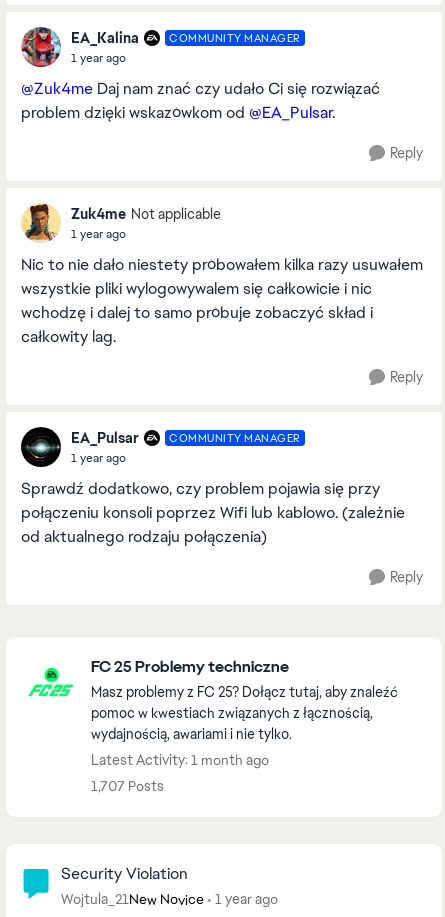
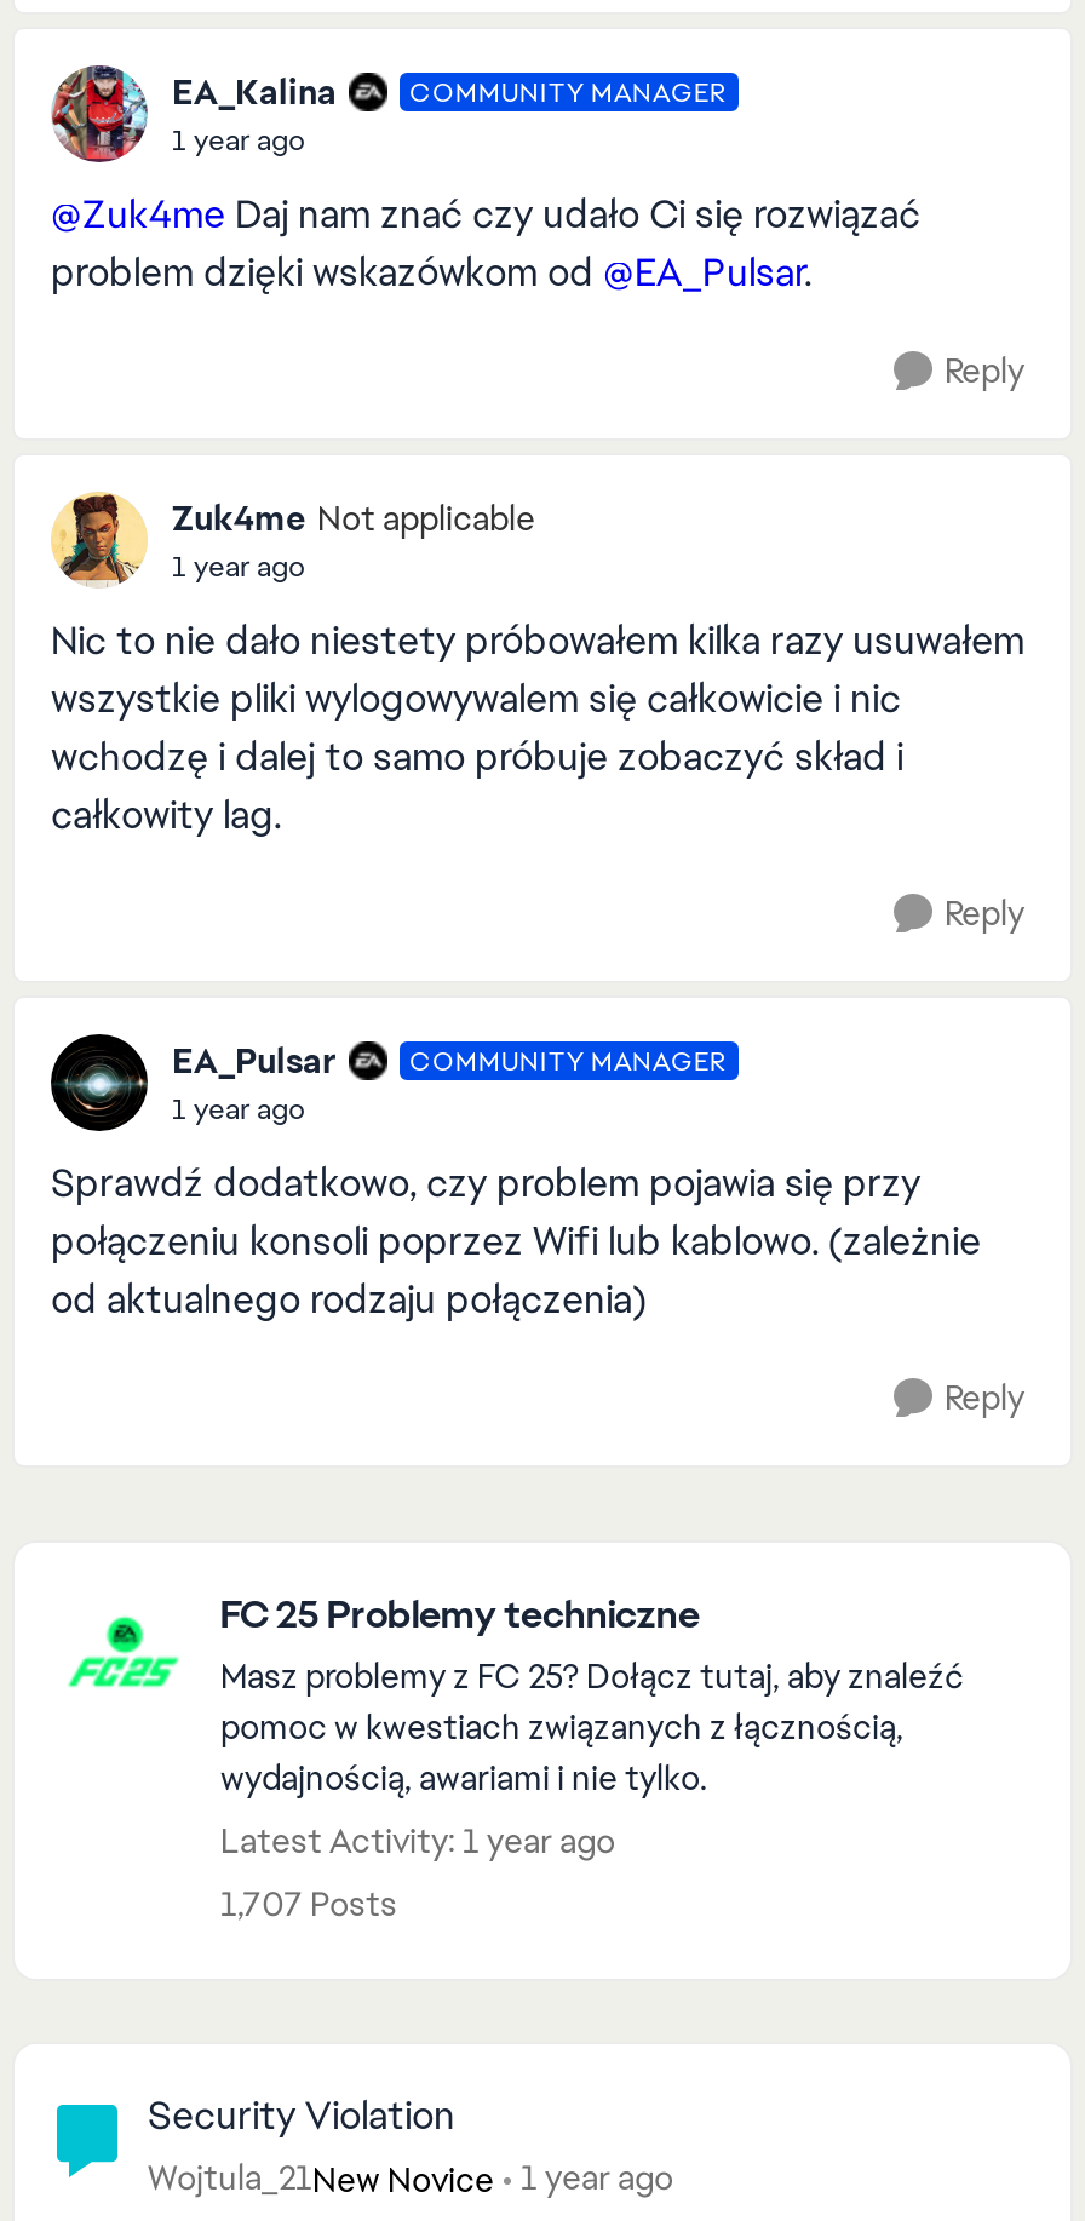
[91,751,269,769] Latest Activity: 1 month ago -> [220,1819,615,1863] Latest Activity: 1 year ago

